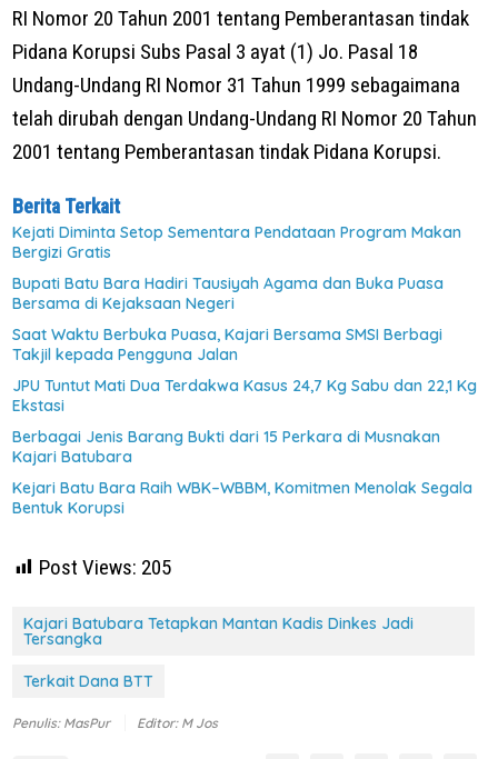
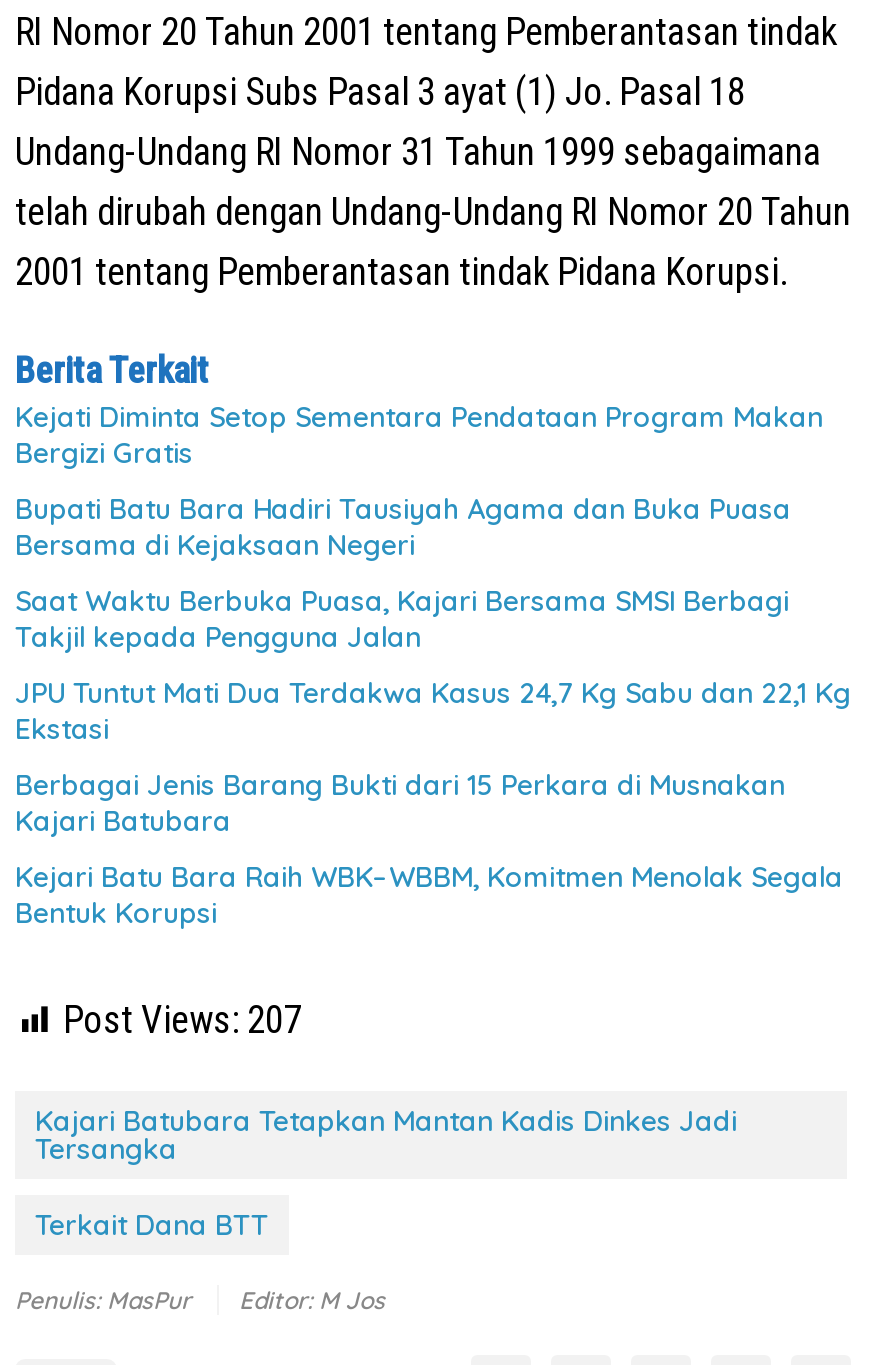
[39,555,171,580] Post Views: 205 -> [63,997,301,1043] Post Views: 207

